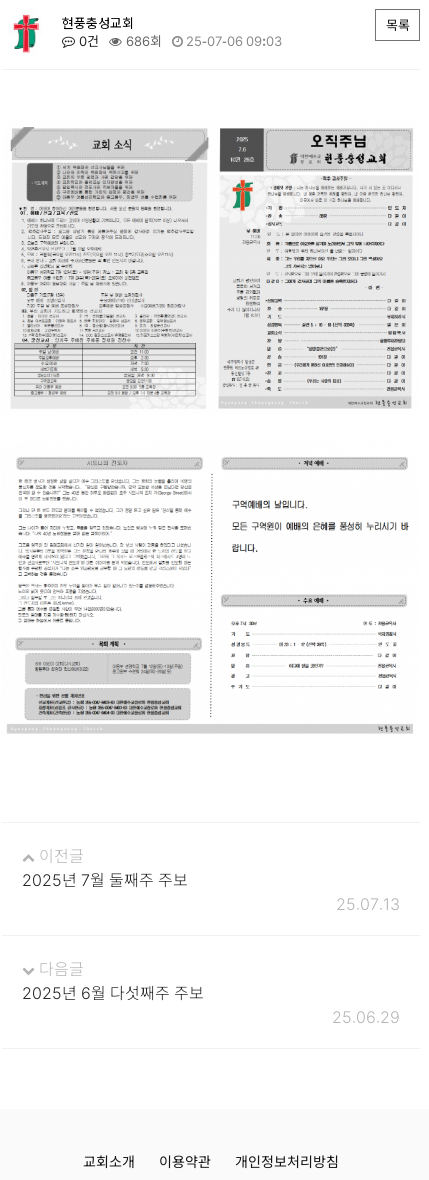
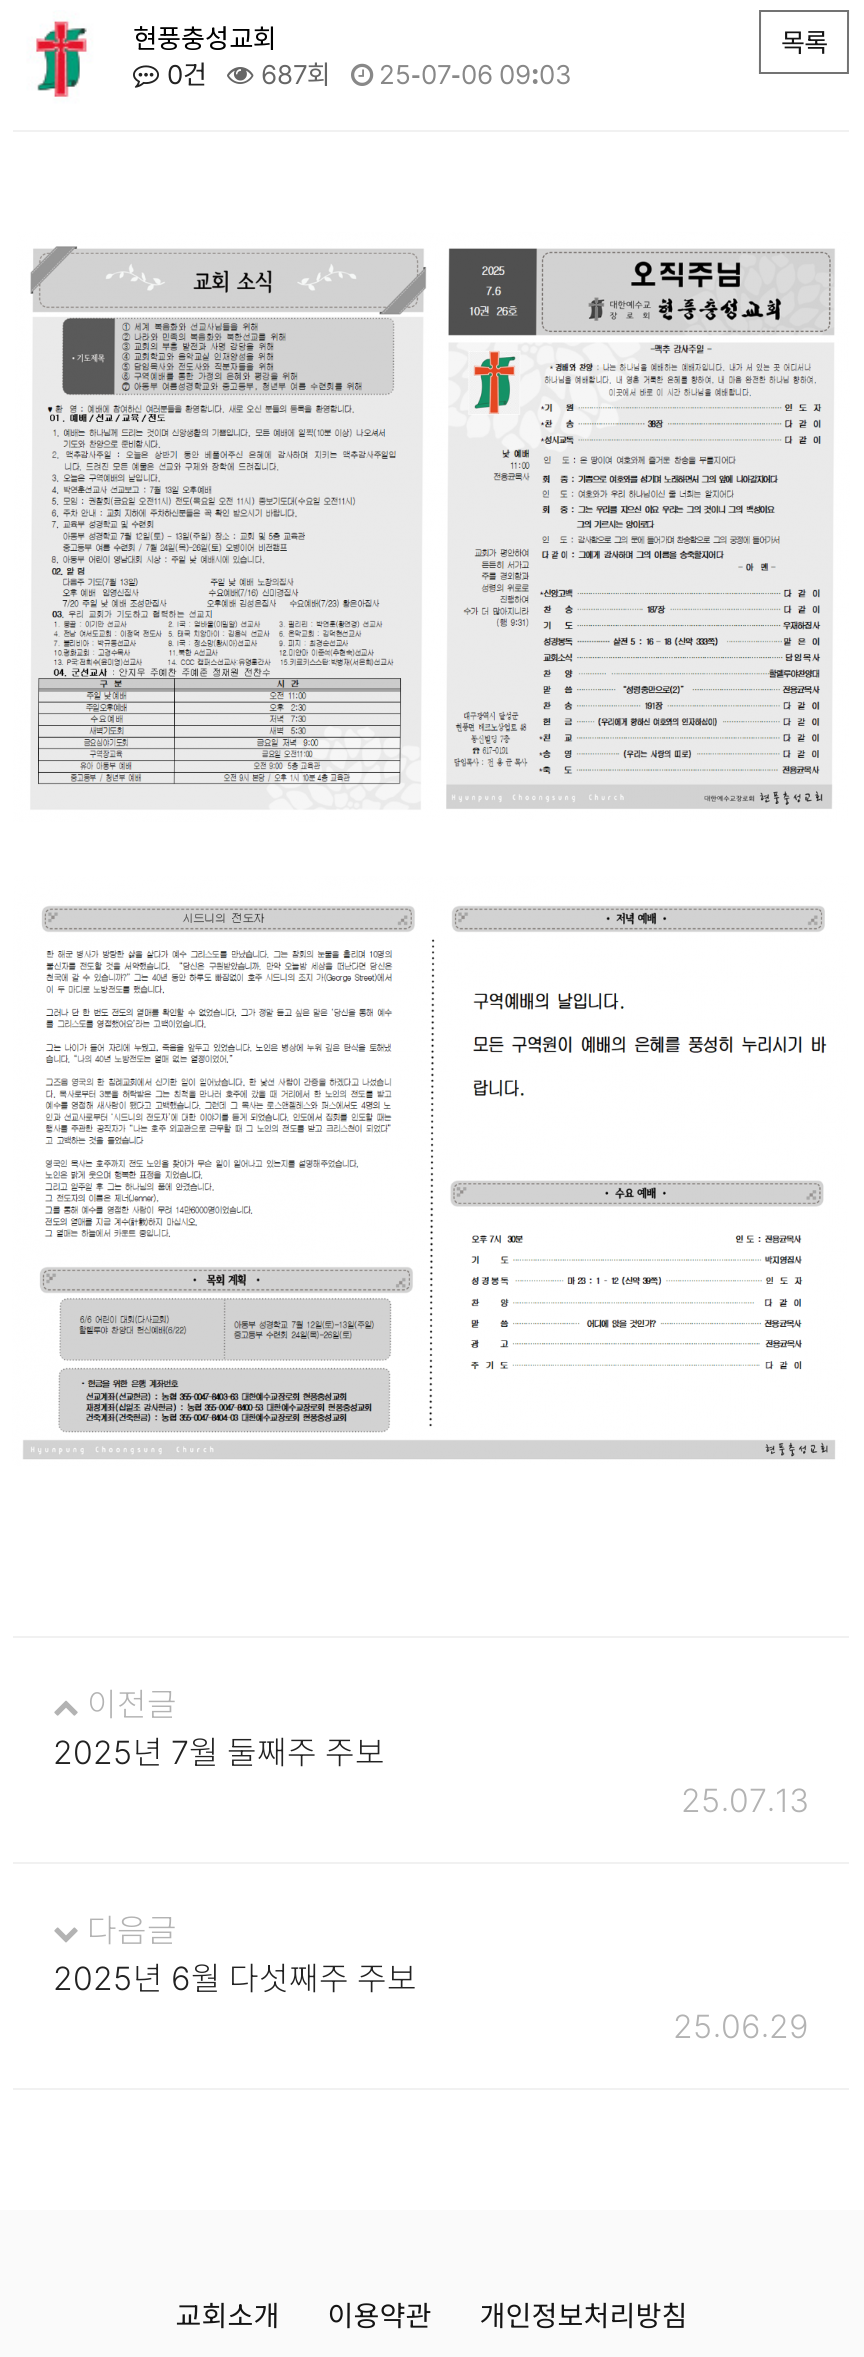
[75,31,282,50] 0건 686회 25-07-06 09:03 -> [159,54,571,92] 0건 687회 25-07-06 09:03

